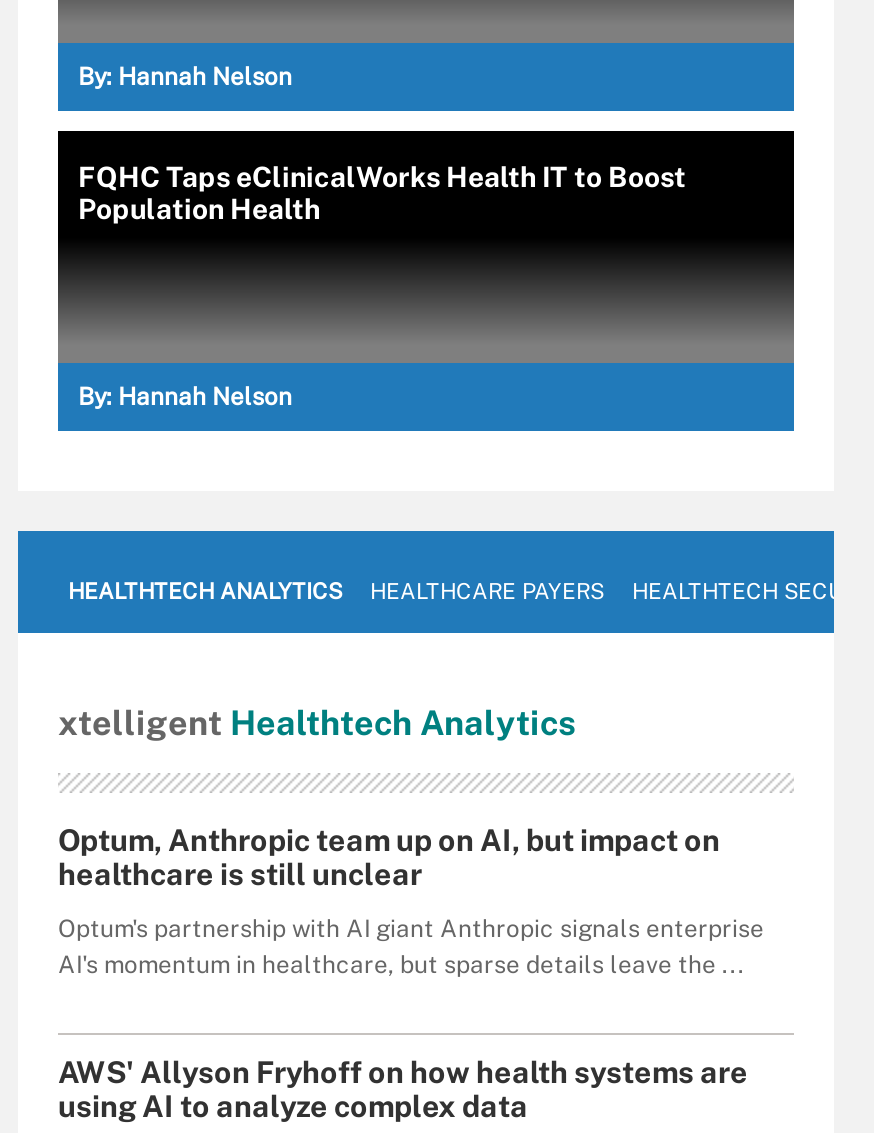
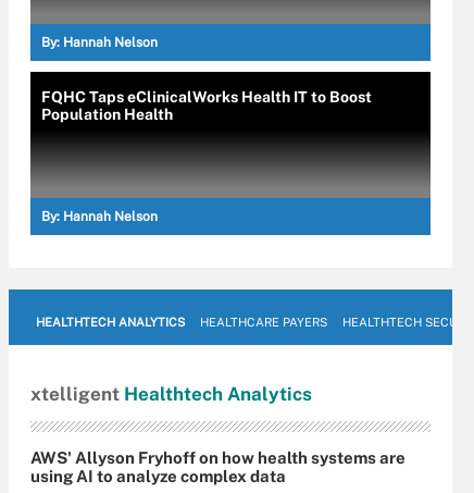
[58,822,764,978] Optum, Anthropic team up on AI, but impact on | healthcare is still unclear | Optum's partnership with AI giant Anthropic signals enterprise | AI's momentum in healthcare, but sparse details leave the ... -> none

